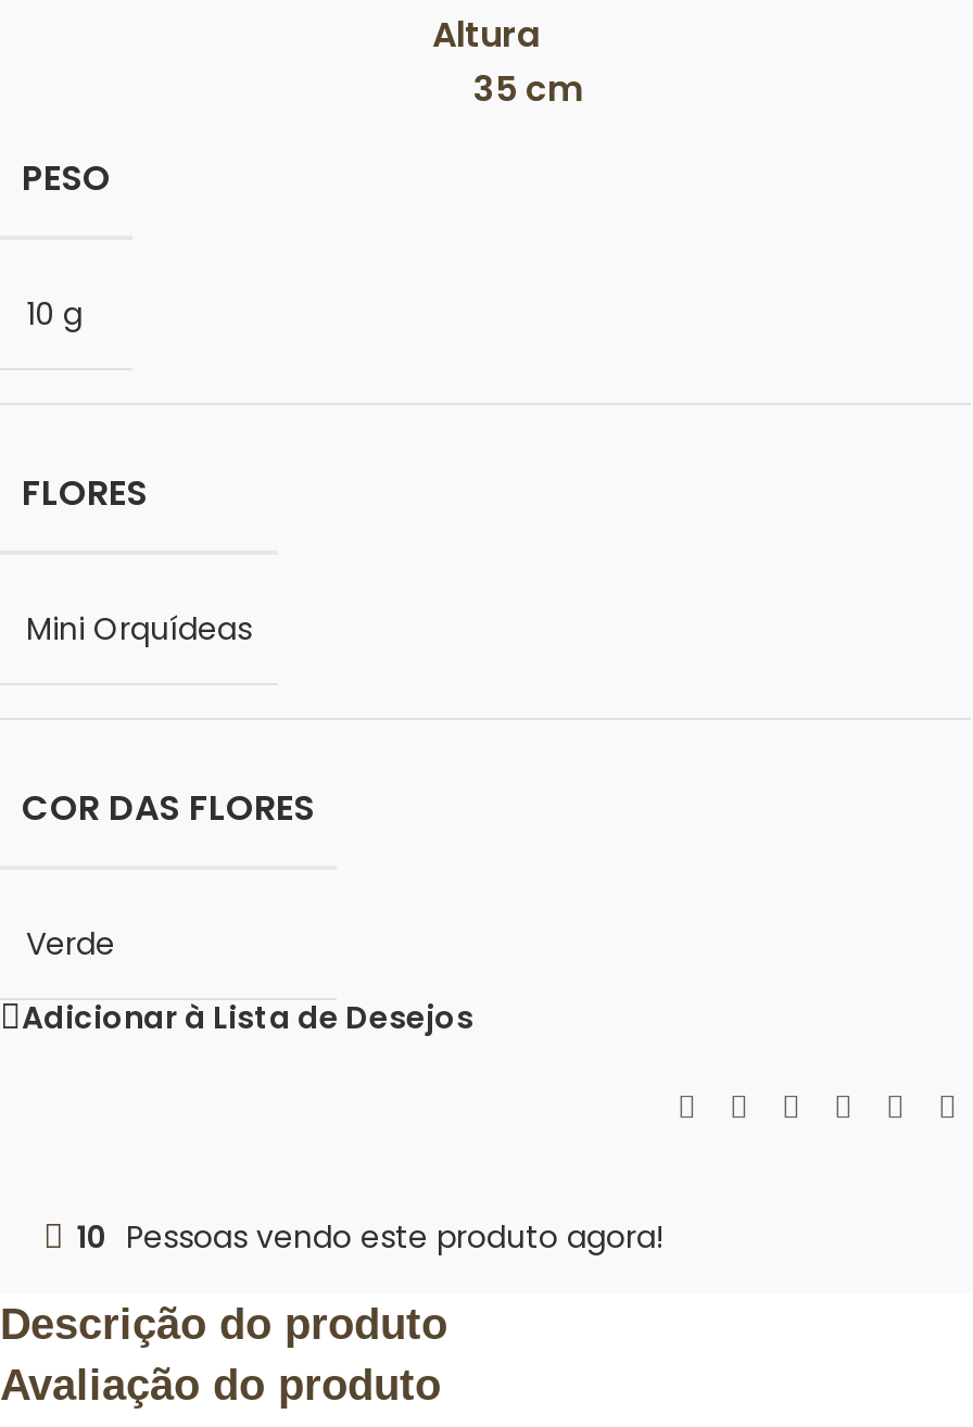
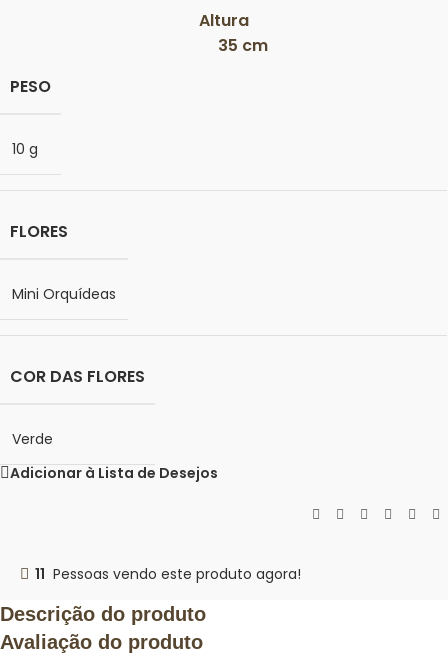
[76,1215,665,1259] 10 Pessoas vendo este produto agora! -> [35,564,301,584] 11 Pessoas vendo este produto agora!

